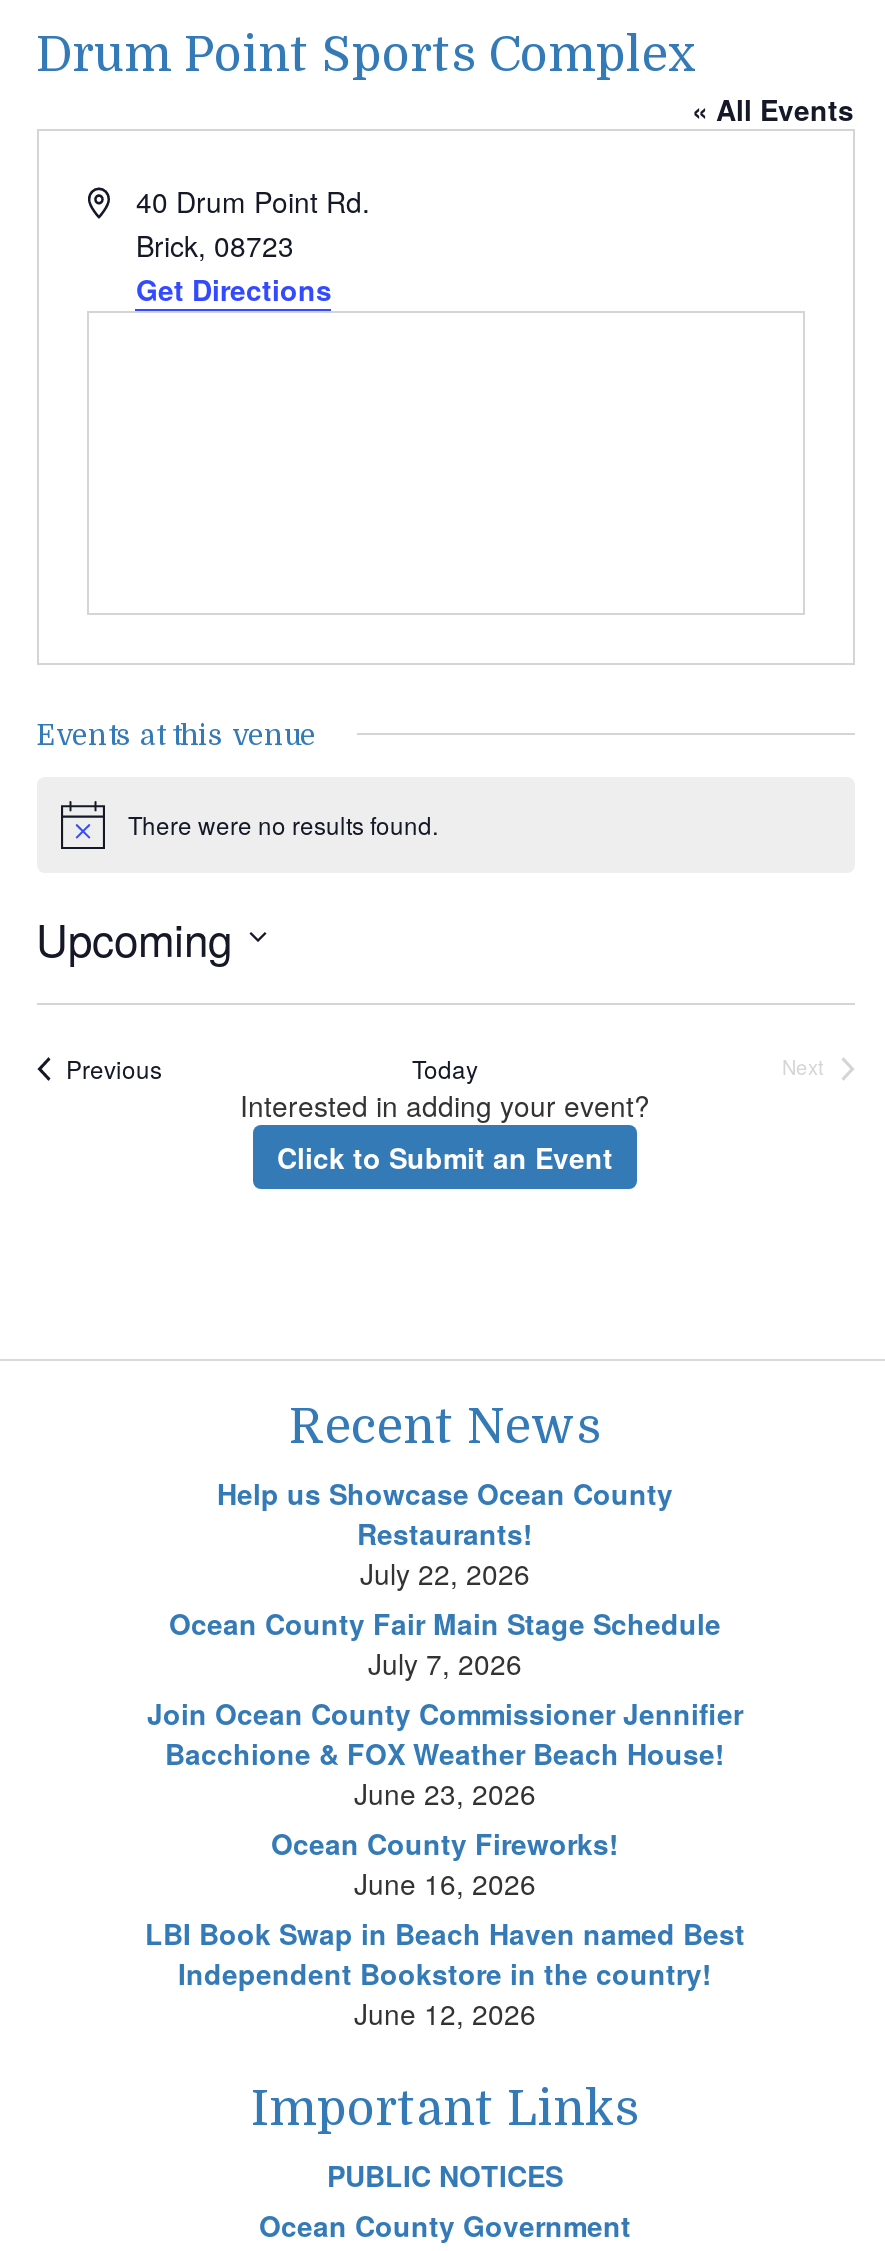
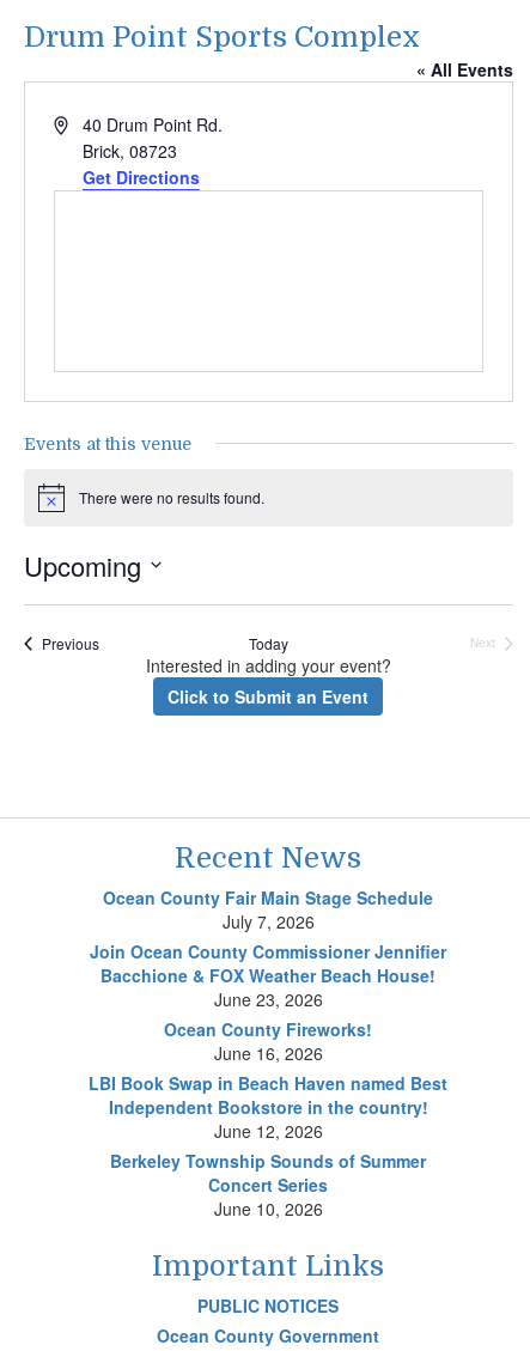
[217,1473,673,1593] Help us Showcase Ocean County | Restaurants! | July 22, 2026 -> none
moved [145,1603,745,2033] -> [89,886,447,1143]: Ocean County Fair Main Stage Schedule | July 7, 2026 | Join Ocean County Commissioner Jennifier | ... | Independent Bookstore in the country! | June 12, 2026
none -> [110,1149,426,1221] Berkeley Township Sounds of Summer | Concert Series | June 10, 2026

